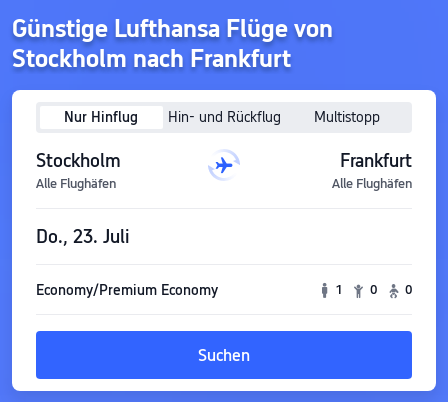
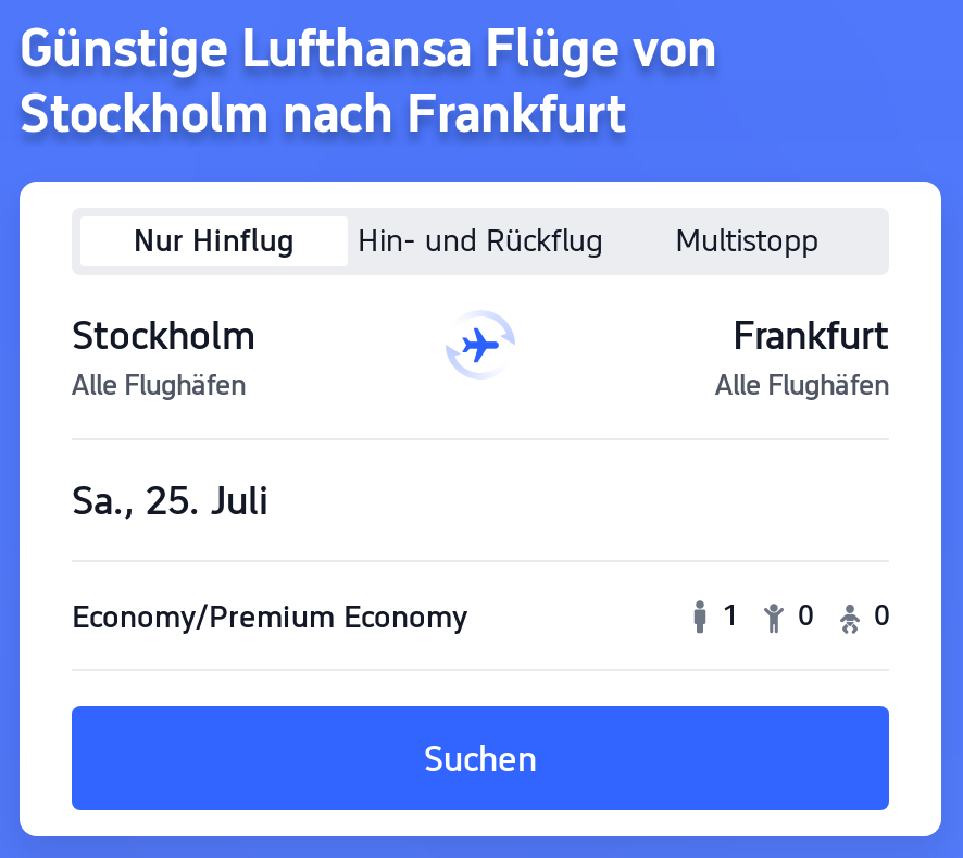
[36,226,130,247] Do., 23. Juli -> [72,477,270,523] Sa., 25. Juli

